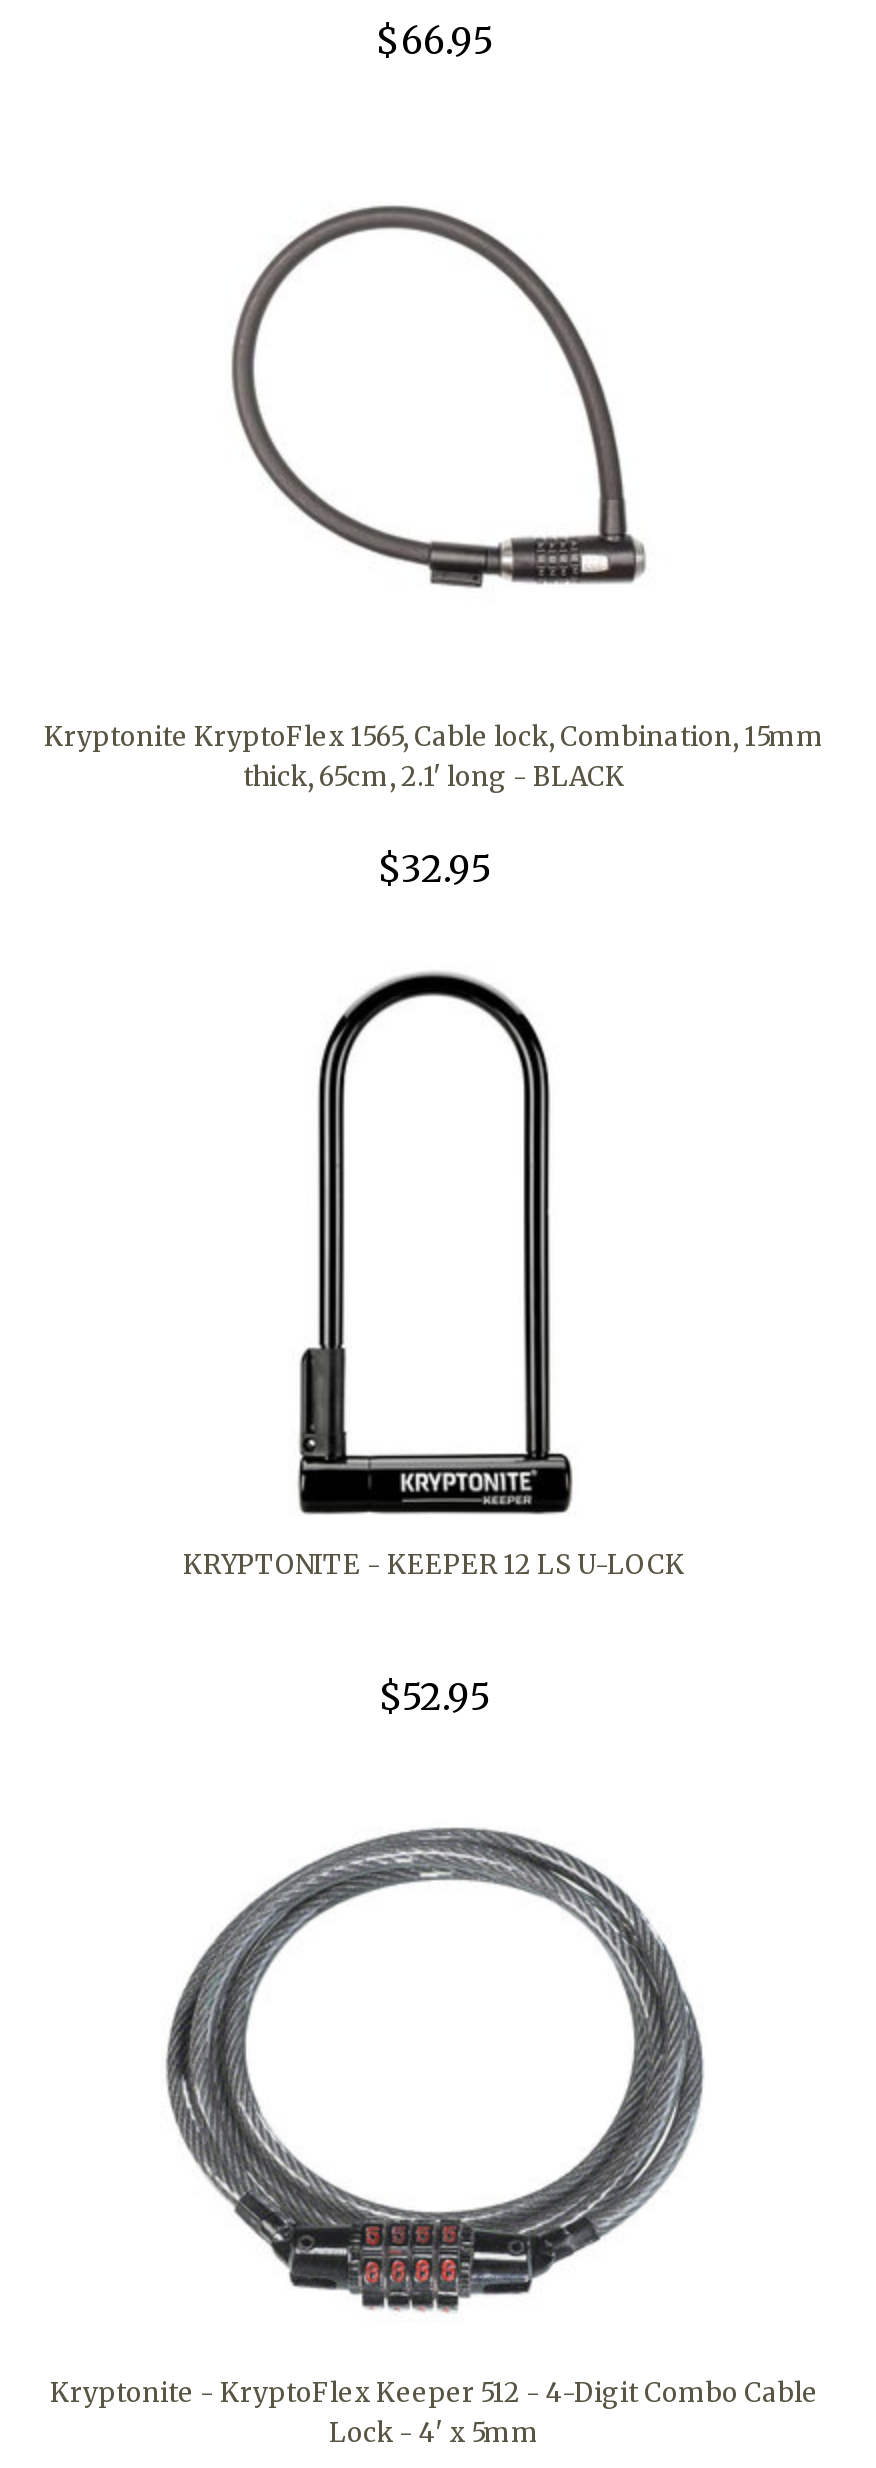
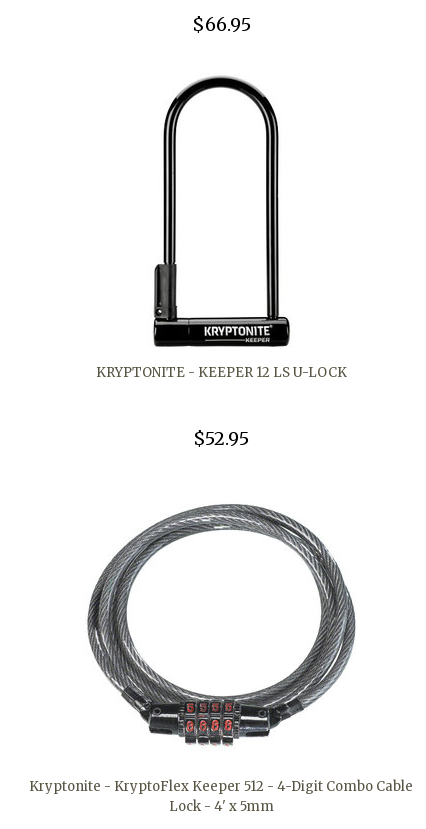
[230,204,648,590] [image] -> none
[44,720,824,892] Kryptonite KryptoFlex 1565, Cable lock, Combination, 15mm | thick, 65cm, 2.1' long - BLACK | $32.95 -> none

